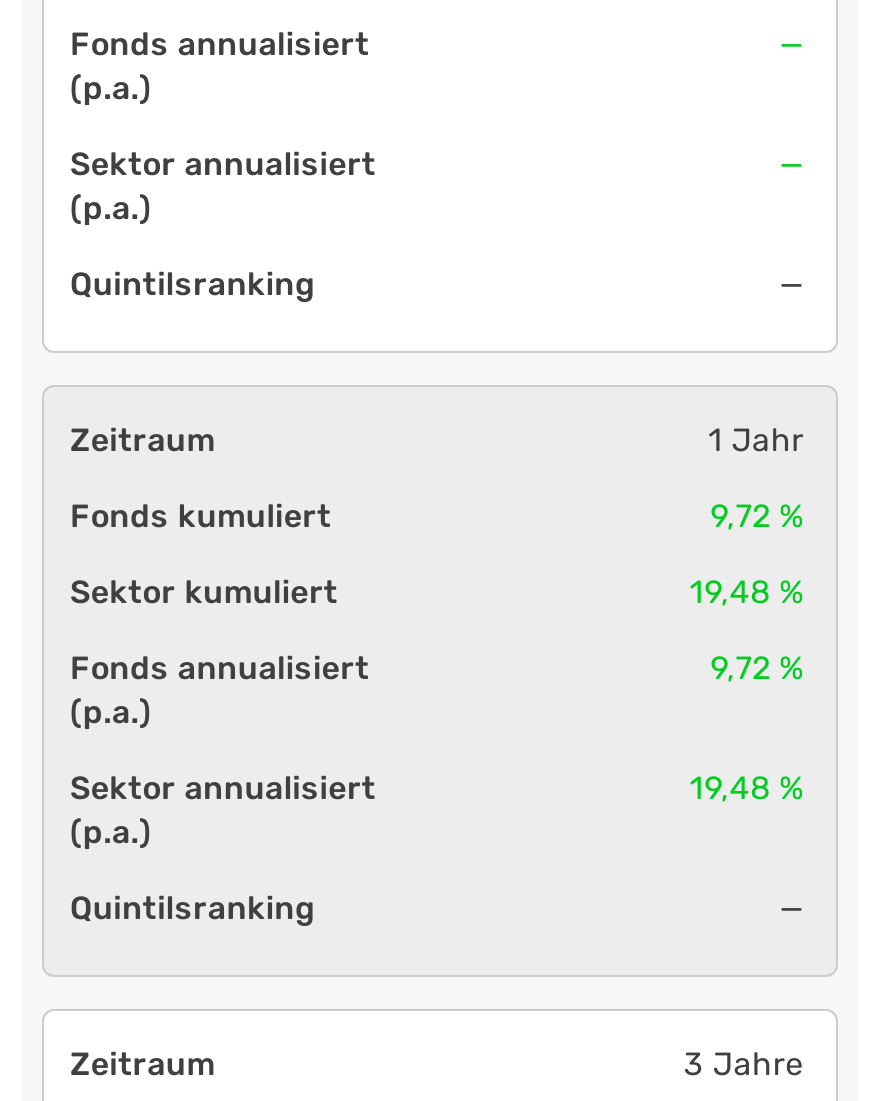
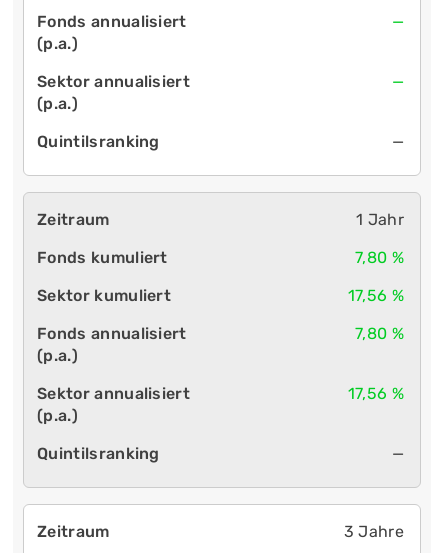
[710,496,804,534] 9,72 % -> [355,248,404,267] 7,80 %
[690,572,804,610] 19,48 % -> [348,286,404,305] 17,56 %
[710,648,804,686] 9,72 % -> [355,324,404,343] 7,80 %
[690,768,804,806] 19,48 % -> [348,384,404,403] 17,56 %

